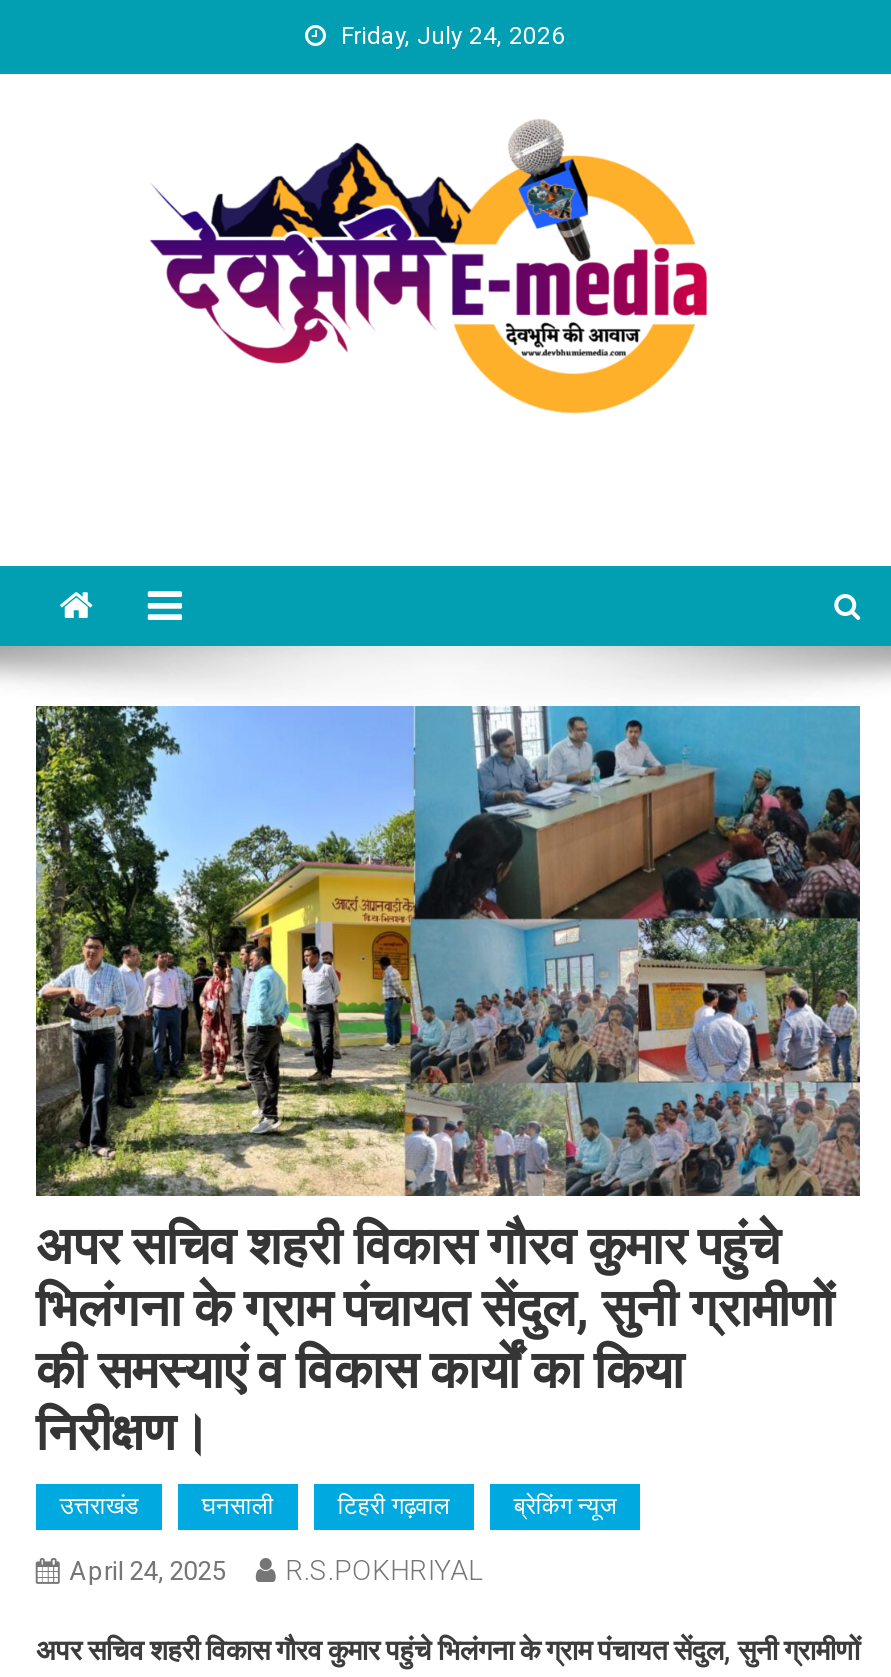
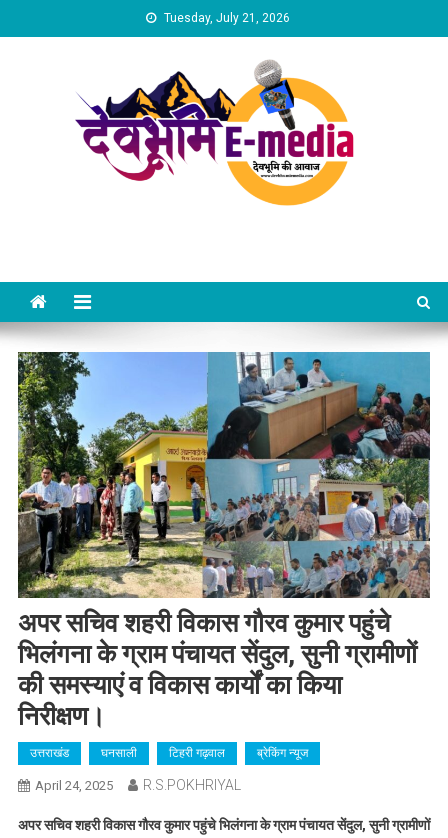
[341,22,565,50] Friday, July 24, 2026 -> [163,11,289,25] Tuesday, July 21, 2026

